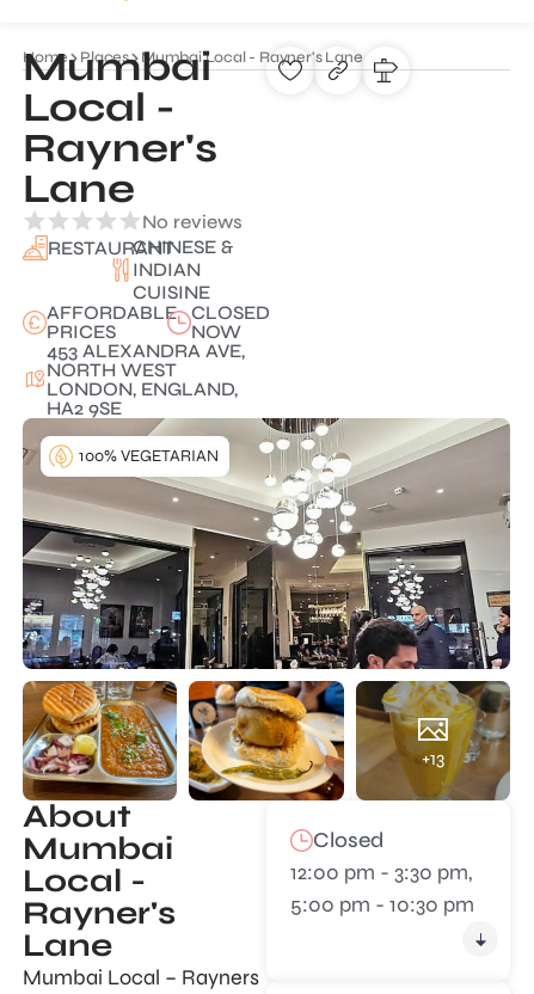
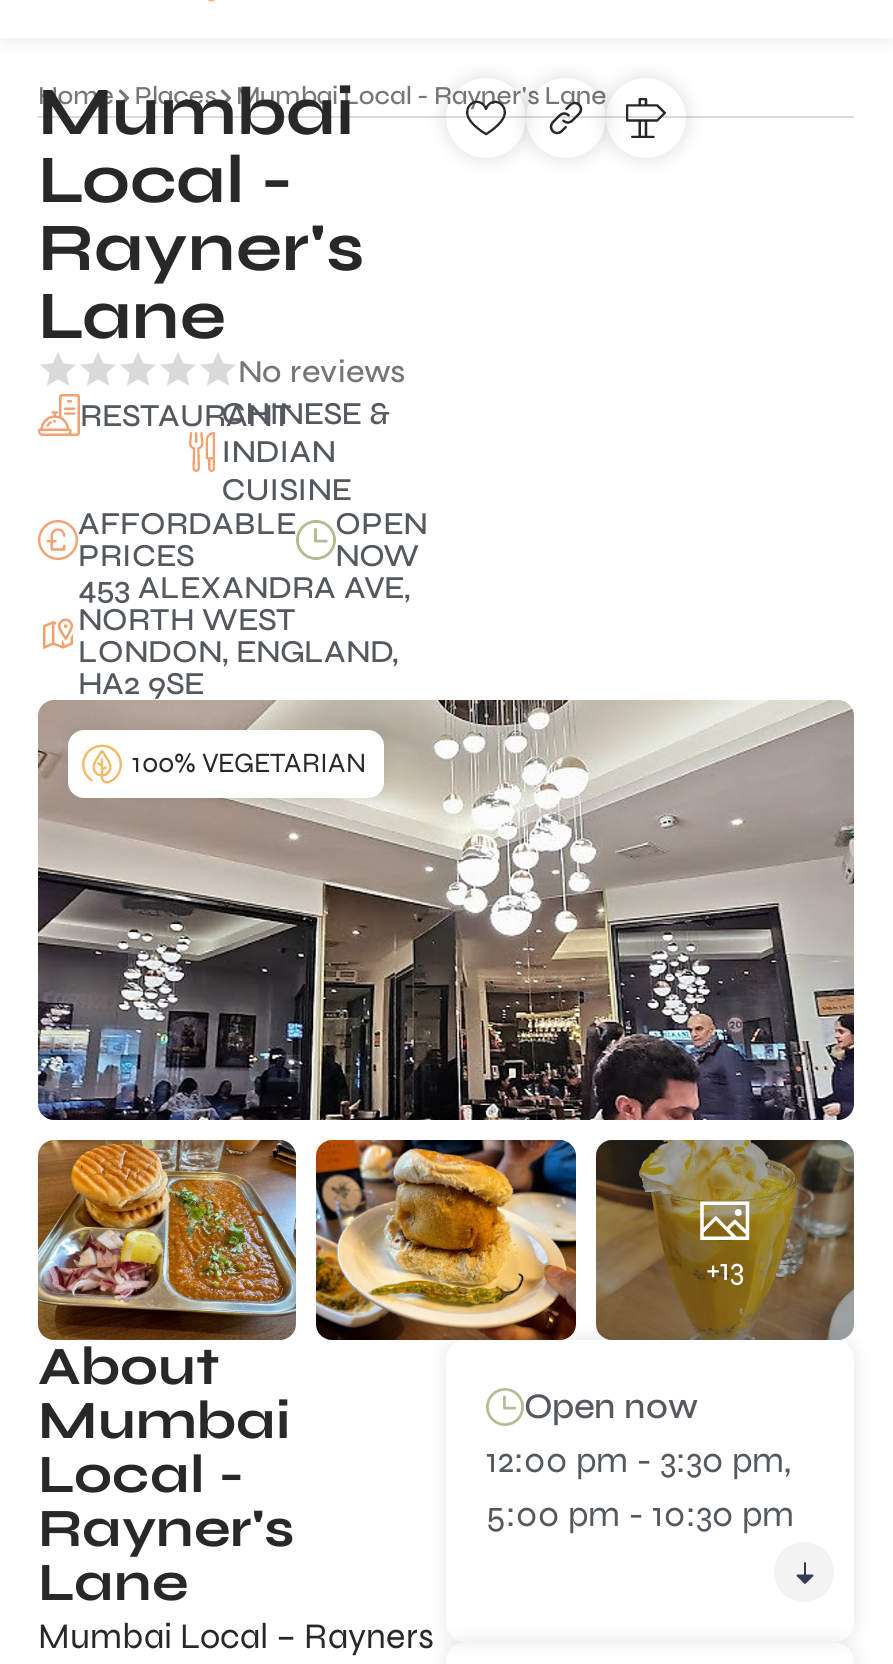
[191,301,270,324] CLOSED -> [335,504,427,542] OPEN
[313,827,383,853] Closed -> [524,1384,698,1428] Open now

